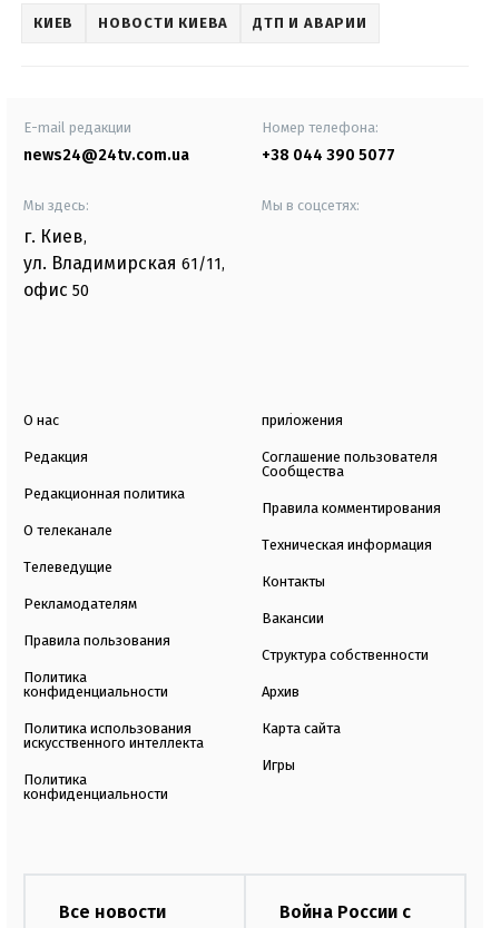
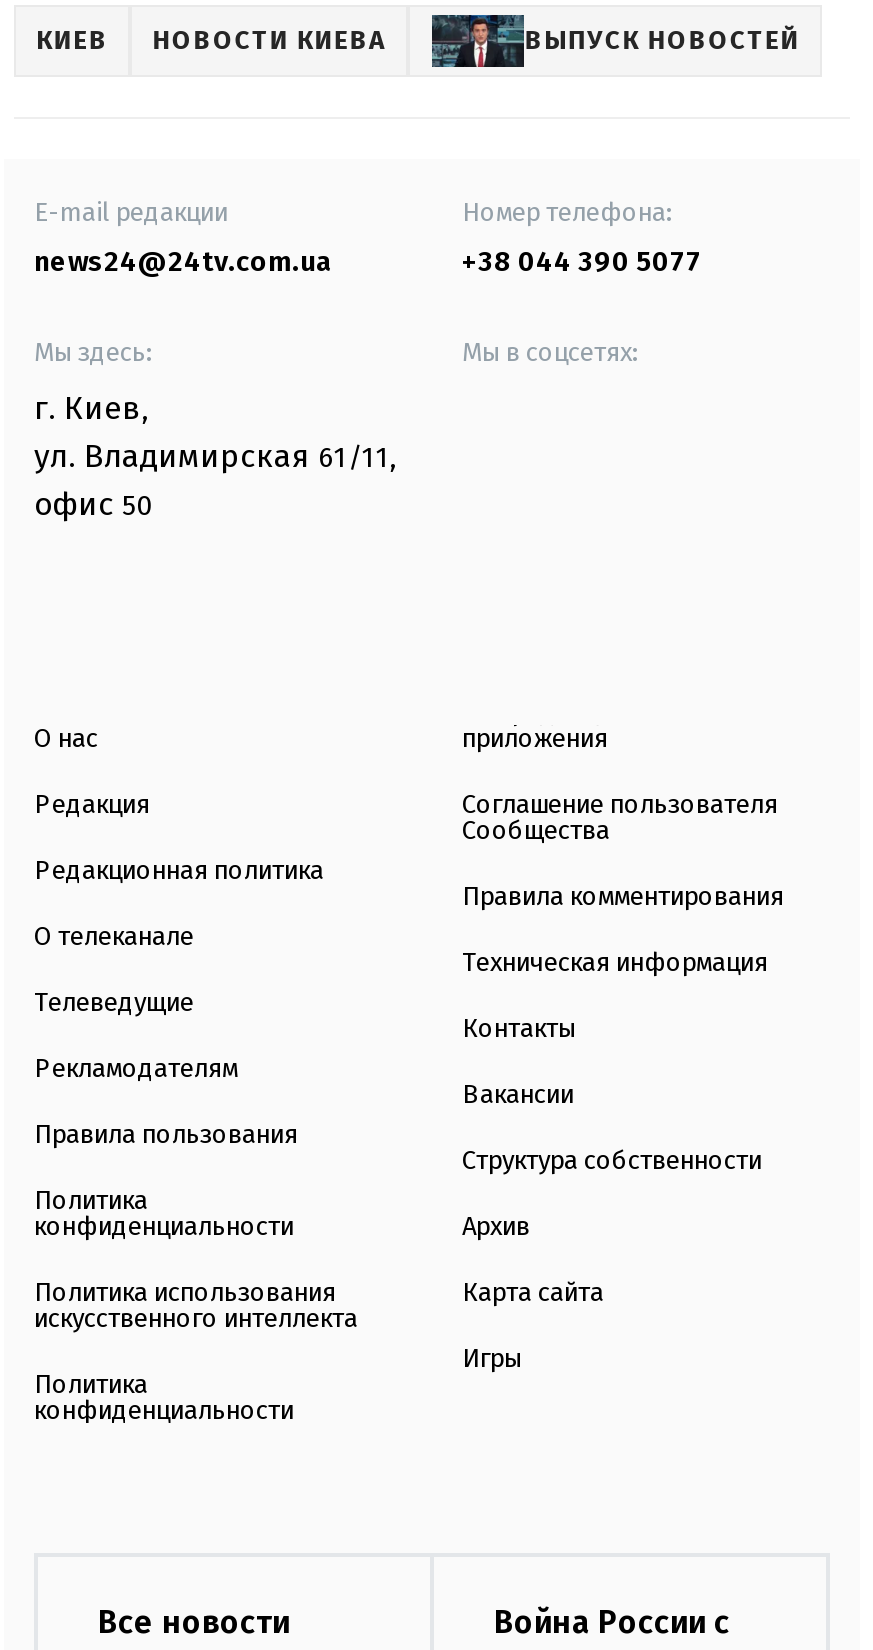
[253,15,367,31] ДТП И АВАРИИ -> [525,25,800,55] ВЫПУСК НОВОСТЕЙ

